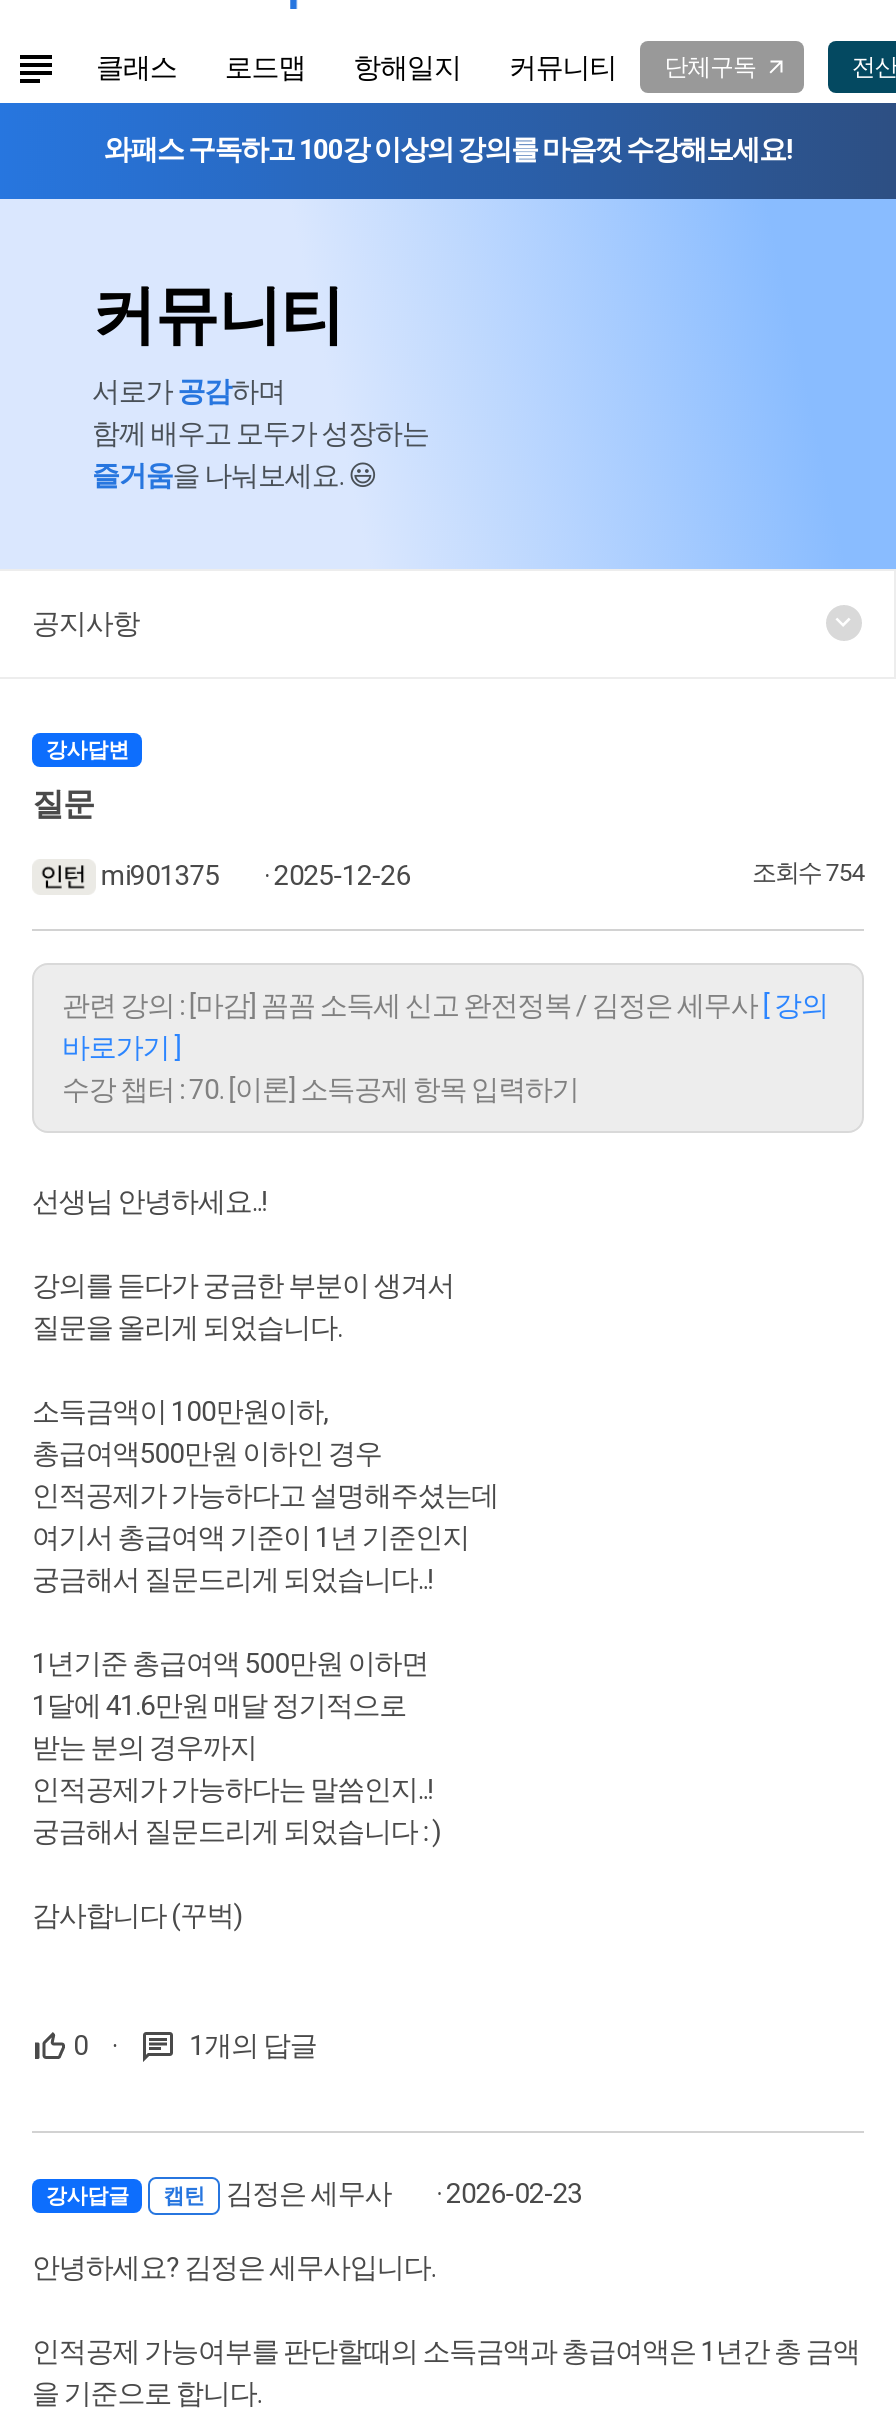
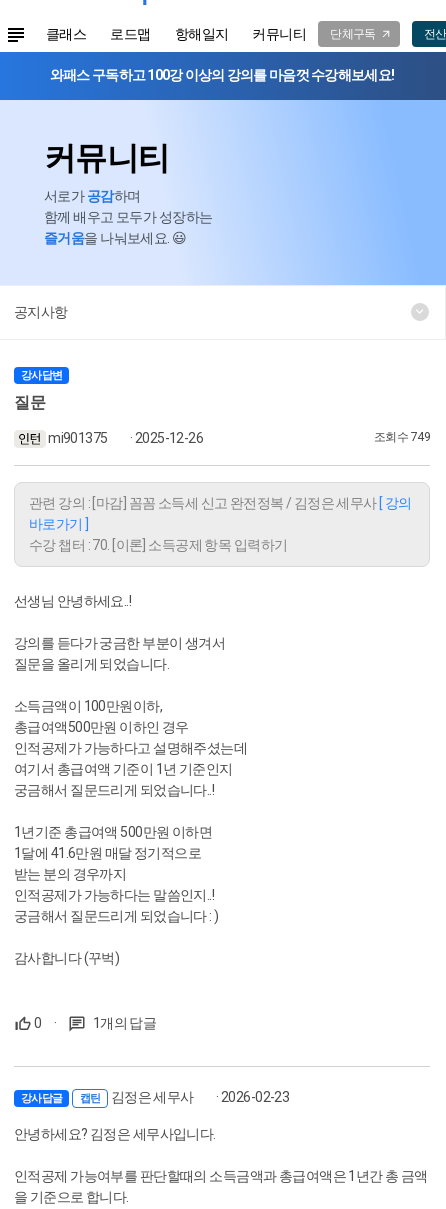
[752,858,864,886] 조회수 754 -> [374,430,430,444] 조회수 749

